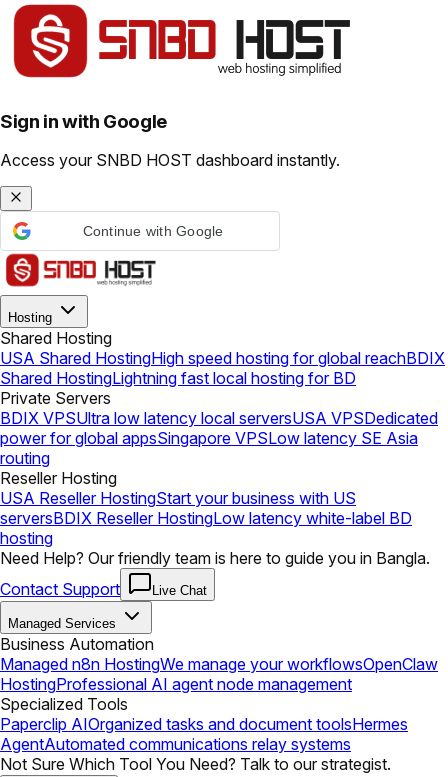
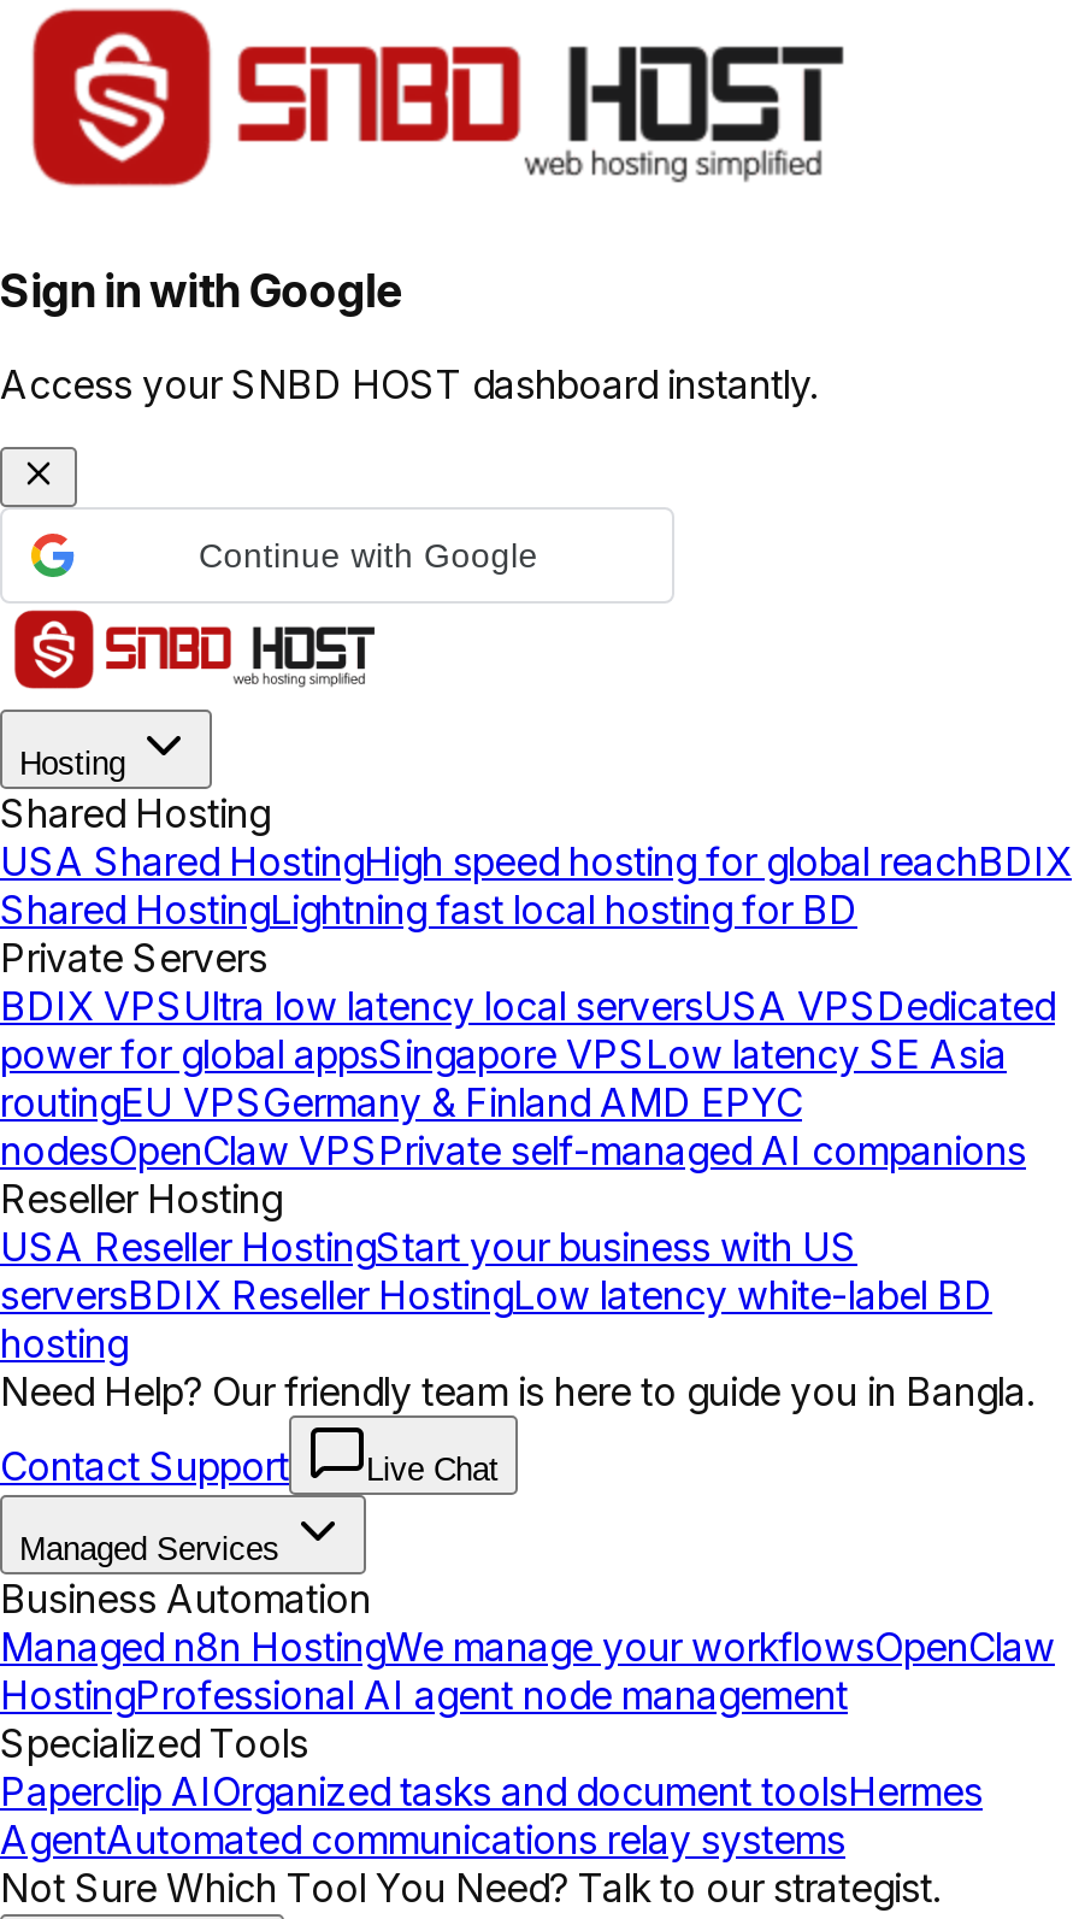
[0,448,50,468] routing -> [0,1079,1026,1175] routingEU VPSGermany & Finland AMD EPYC | nodesOpenClaw VPS Private self-managed AI companions

